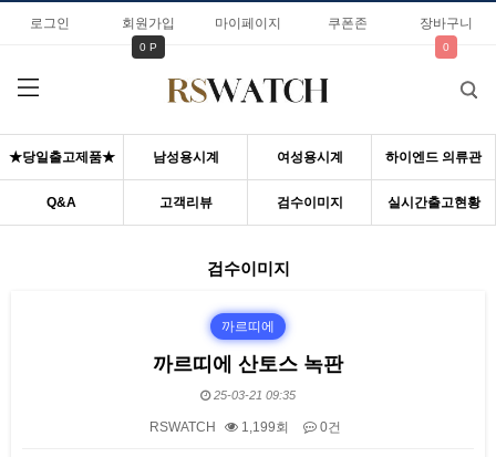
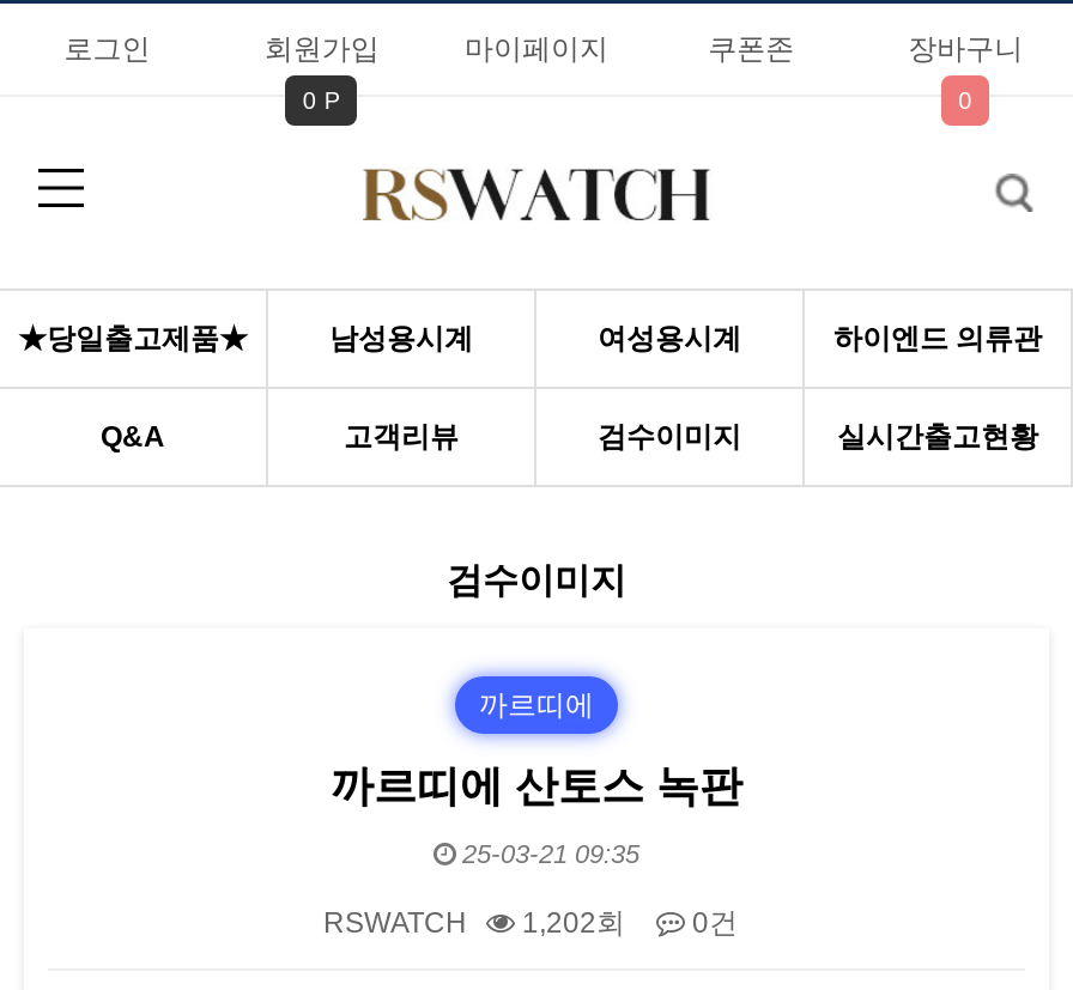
[149,419,341,435] RSWATCH 1,199회 0건 -> [323,906,738,940] RSWATCH 1,202회 0건

